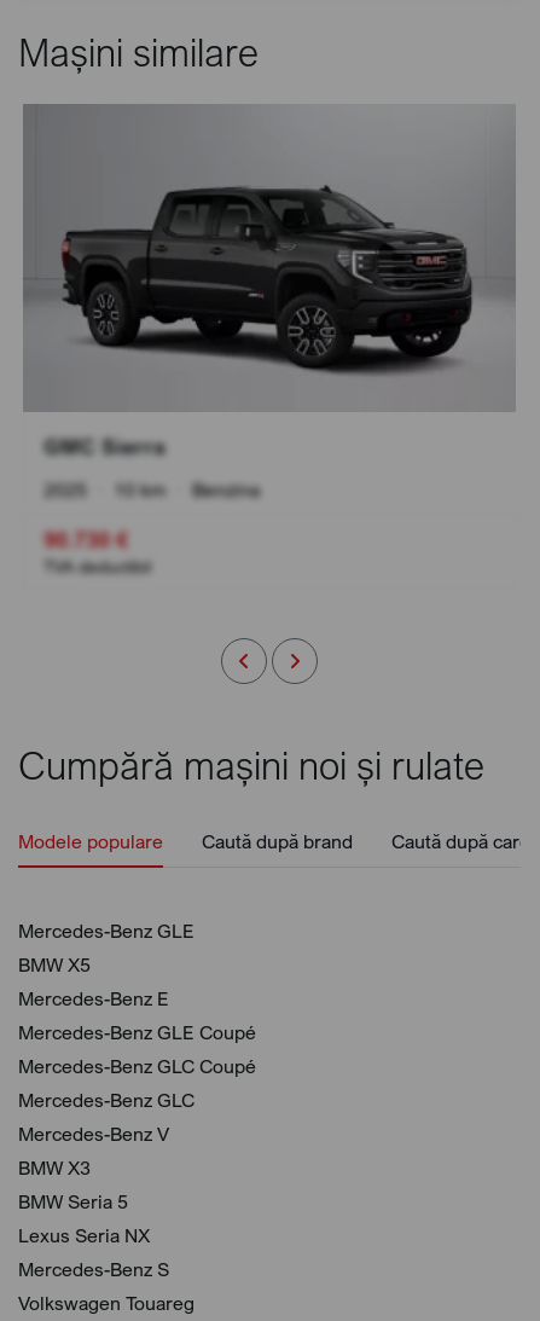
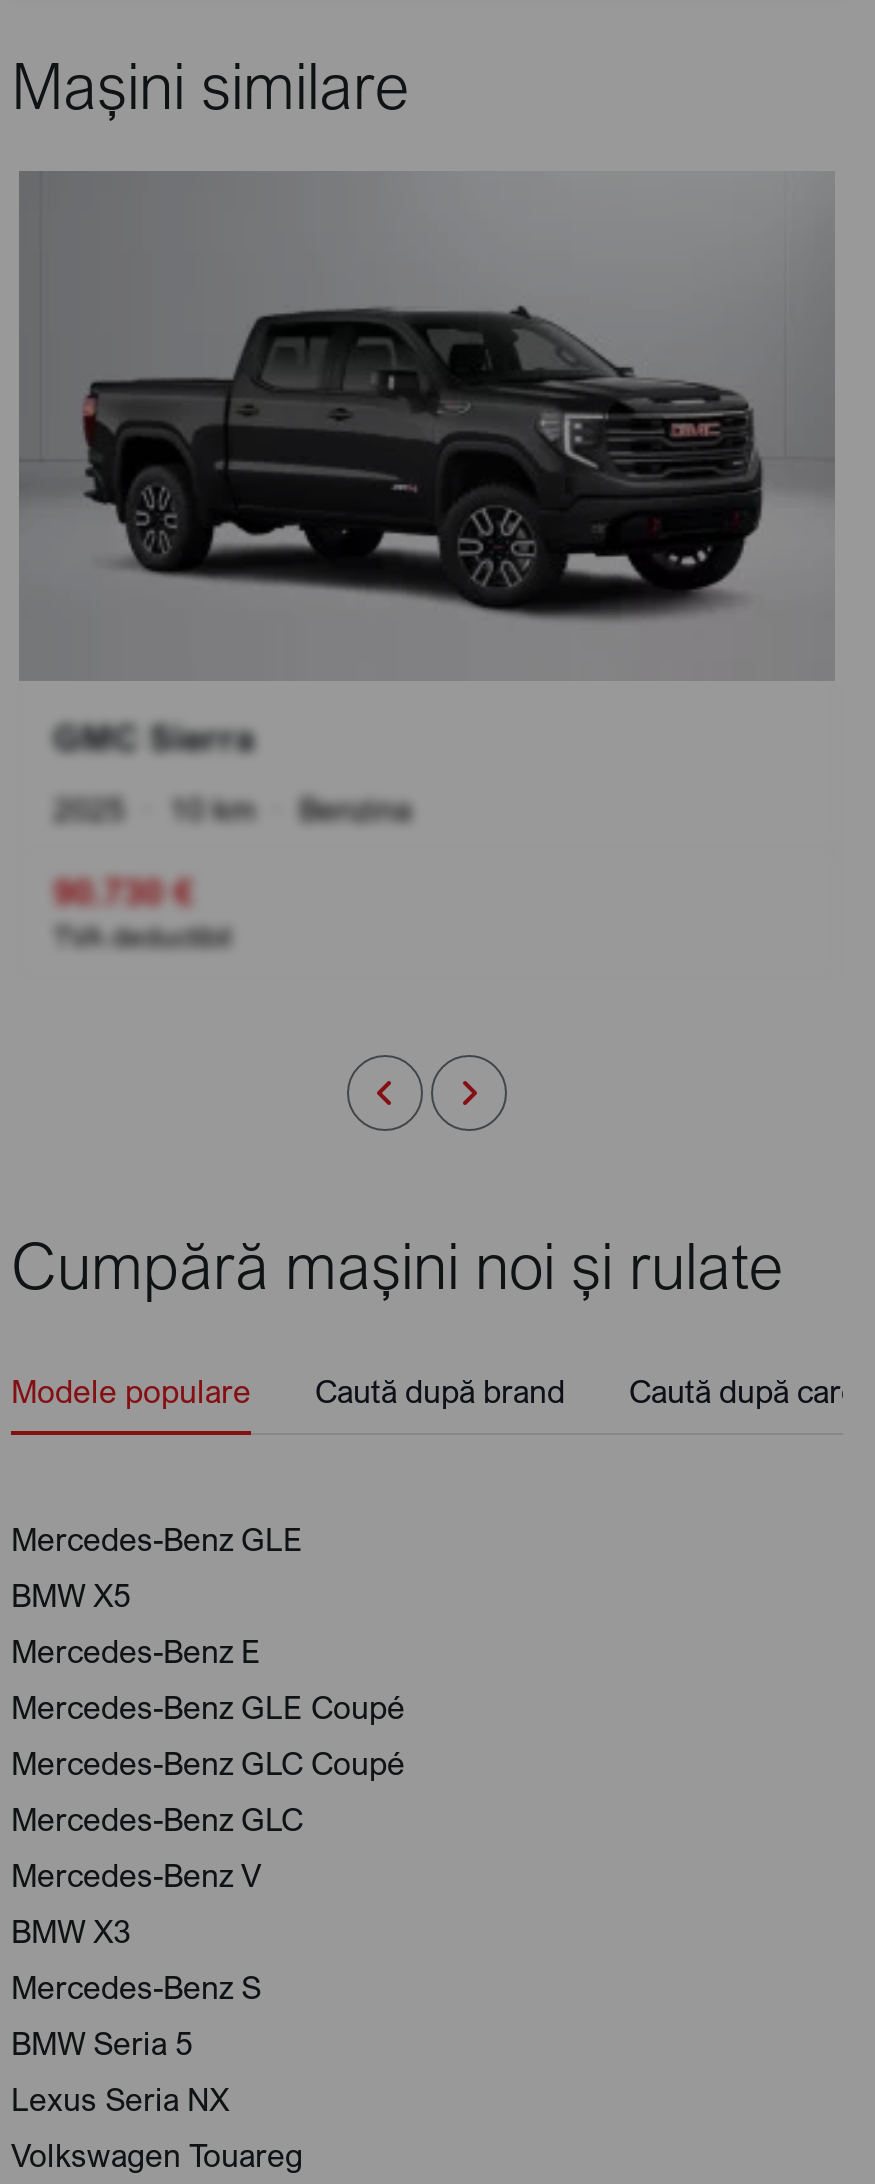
moved [18,1190,150,1248] -> [11,2023,229,2119]: BMW Seria 5 | Lexus Seria NX
moved [18,1257,169,1281] -> [11,1967,261,2007]: Mercedes-Benz S

